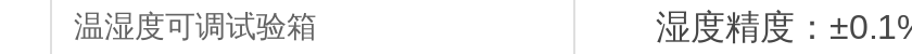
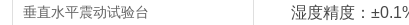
[74,9,317,43] 温湿度可调试验箱 -> [23,4,149,20] 垂直水平震动试验台

